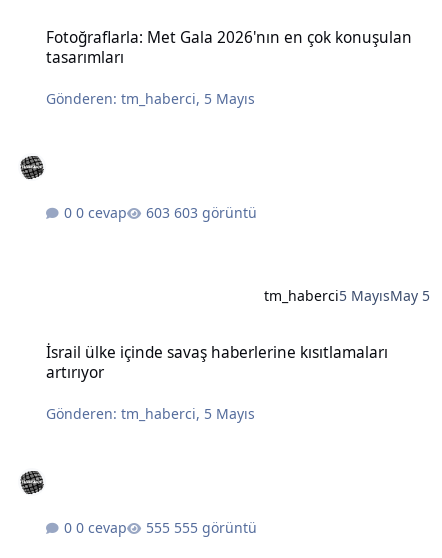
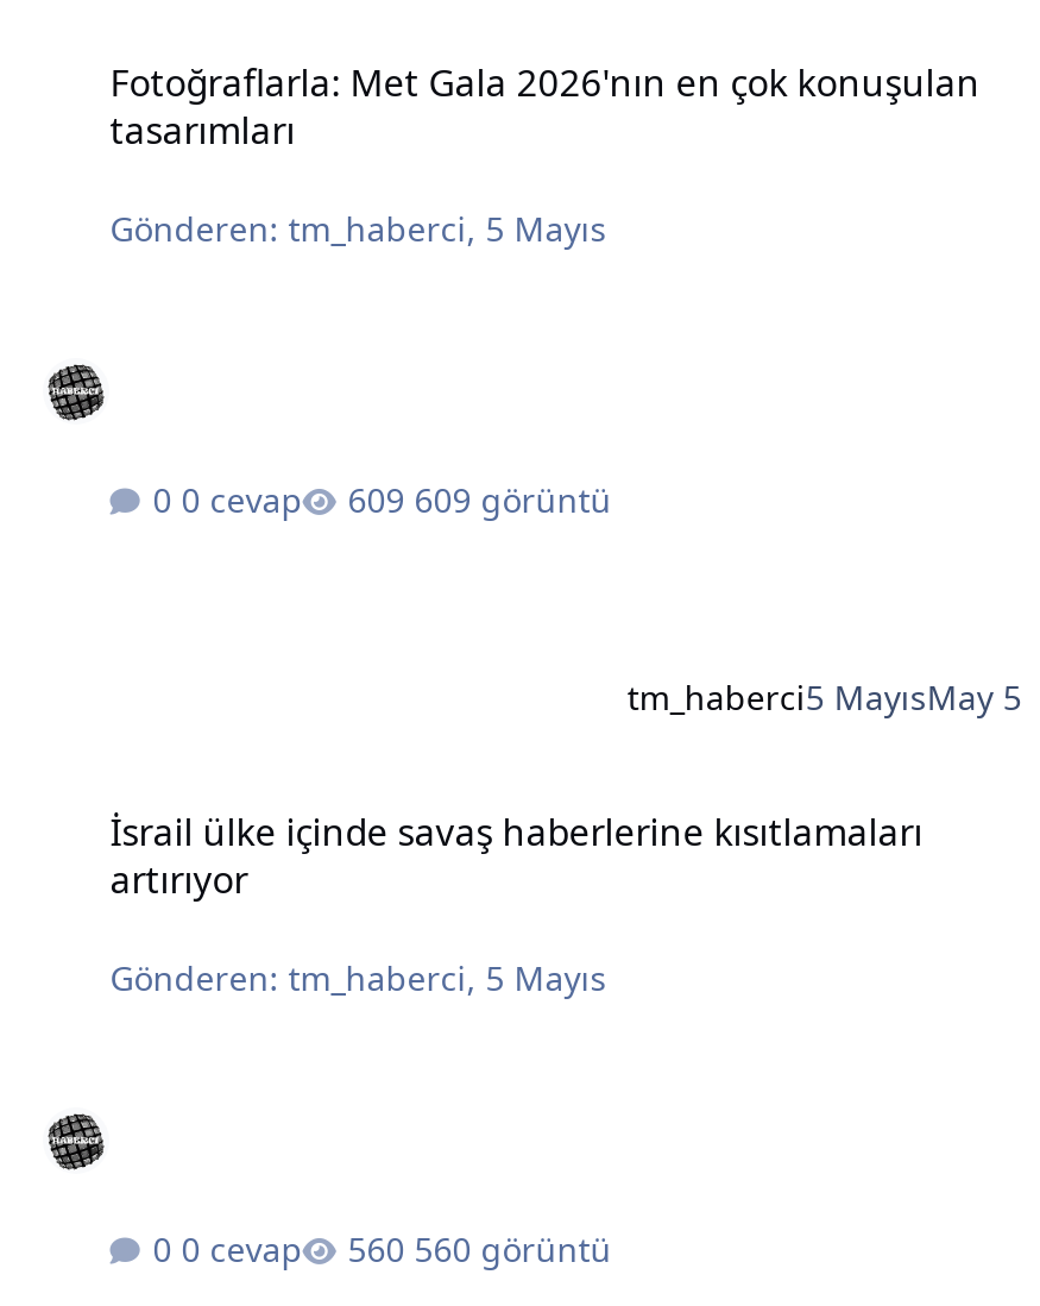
[174,203,257,222] 603 görüntü -> [414,478,611,523] 609 görüntü
[174,518,257,537] 555 görüntü -> [414,1227,611,1272] 560 görüntü

